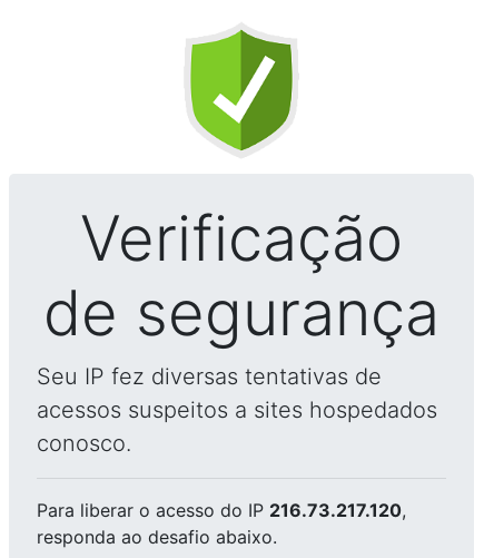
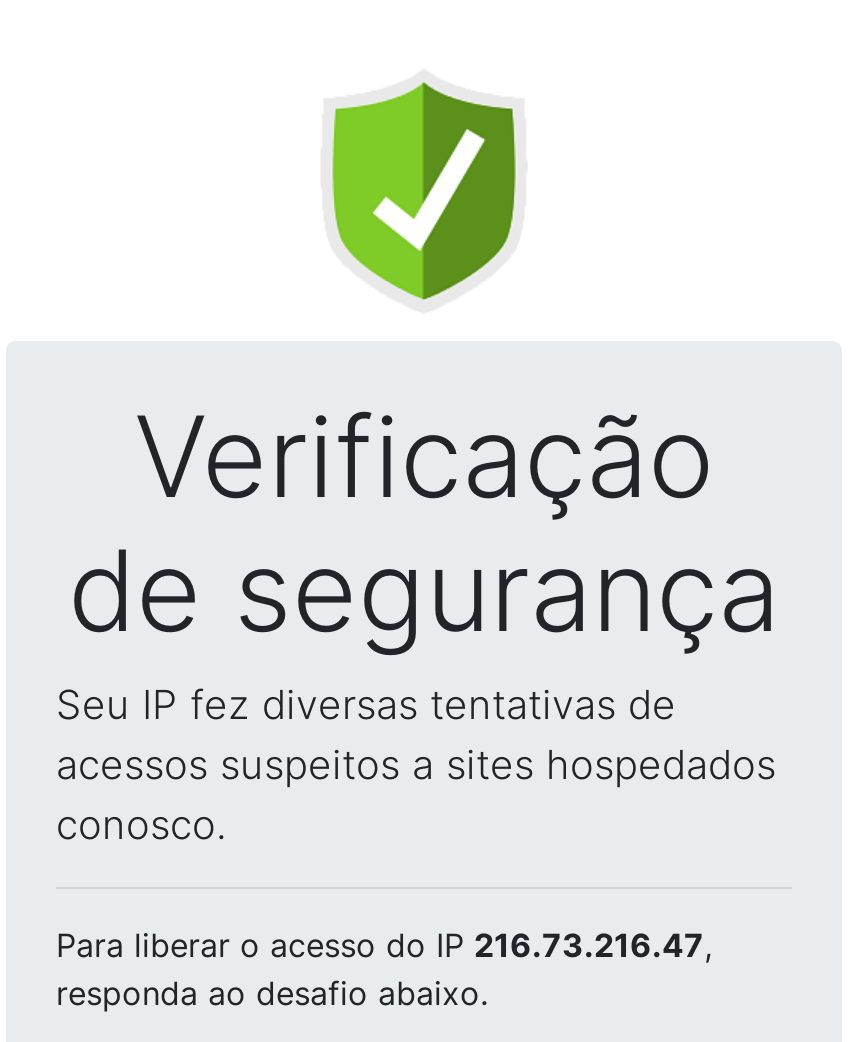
[37,499,406,521] Para liberar o acesso do IP 216.73.217.120, -> [56,925,712,965] Para liberar o acesso do IP 216.73.216.47,

